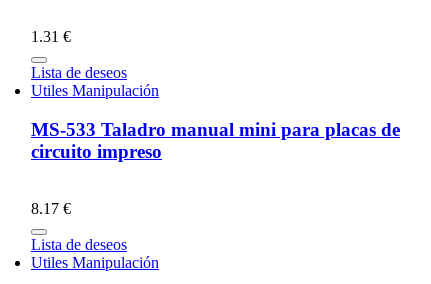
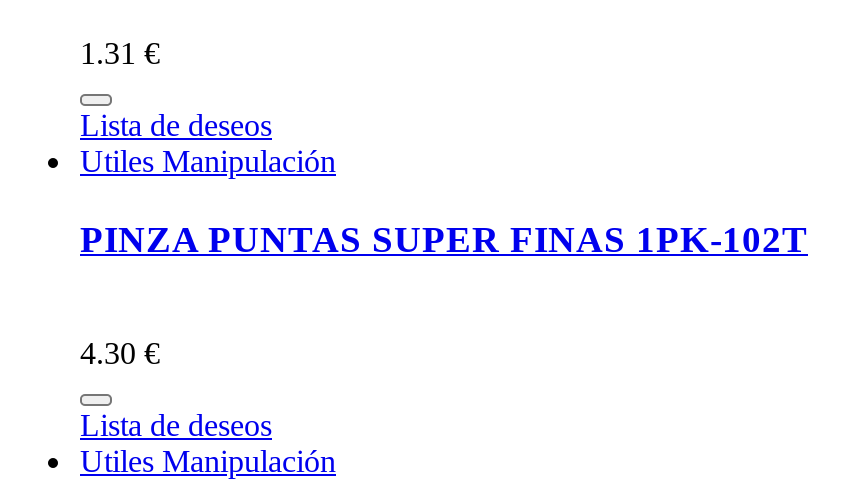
[31,119,400,162] MS-533 Taladro manual mini para placas de | circuito impreso -> [80,218,808,260] PINZA PUNTAS SUPER FINAS 1PK-102T
[31,200,71,217] 8.17 € -> [80,336,160,370] 4.30 €

